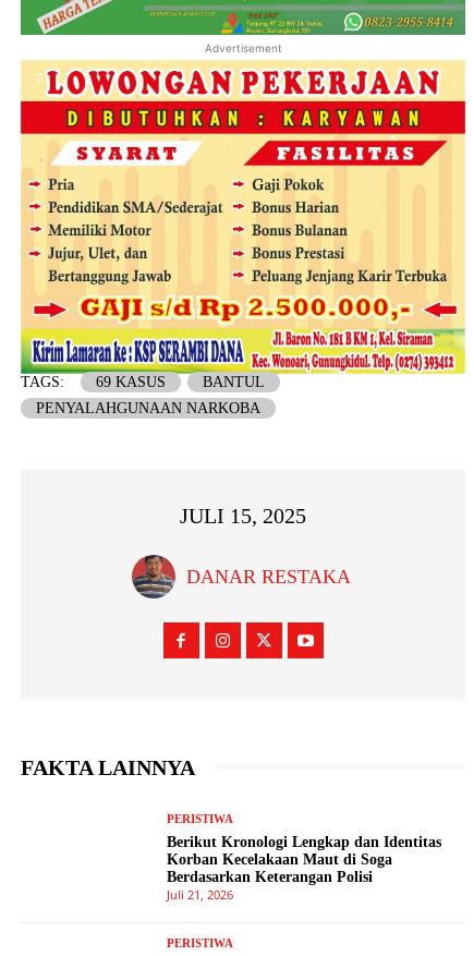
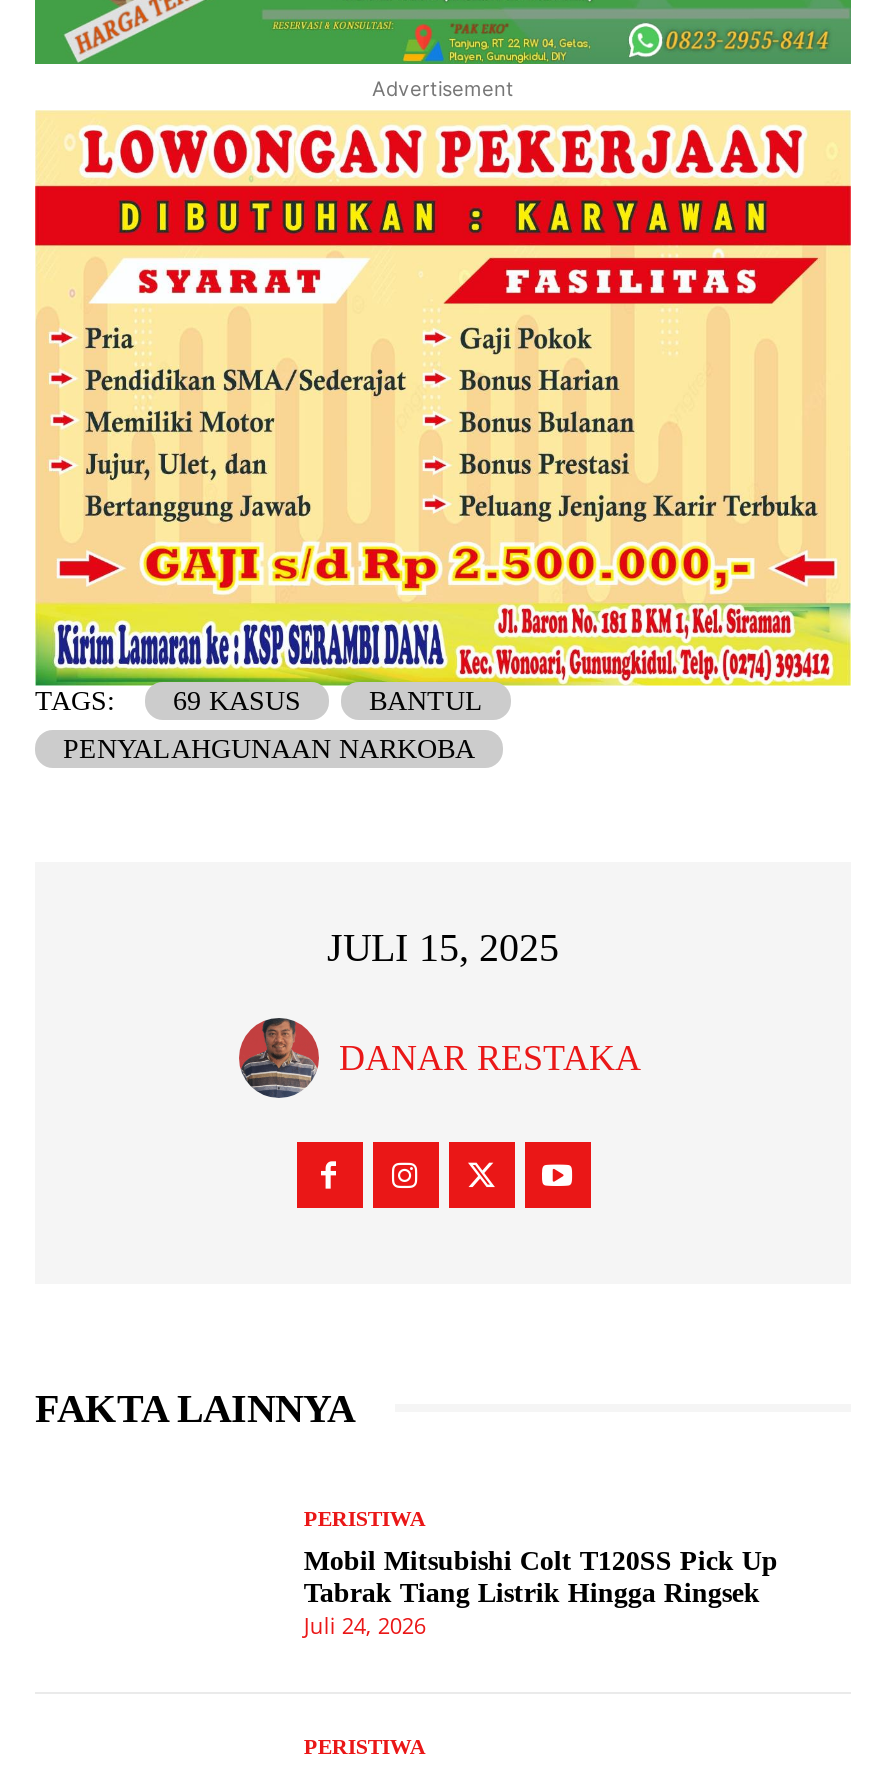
[167,834,442,902] Berikut Kronologi Lengkap dan Identitas | Korban Kecelakaan Maut di Soga | Berdasarkan Keterangan Polisi | Juli 21, 2026 -> [304,1545,778,1639] Mobil Mitsubishi Colt T120SS Pick Up | Tabrak Tiang Listrik Hingga Ringsek | Juli 24, 2026

